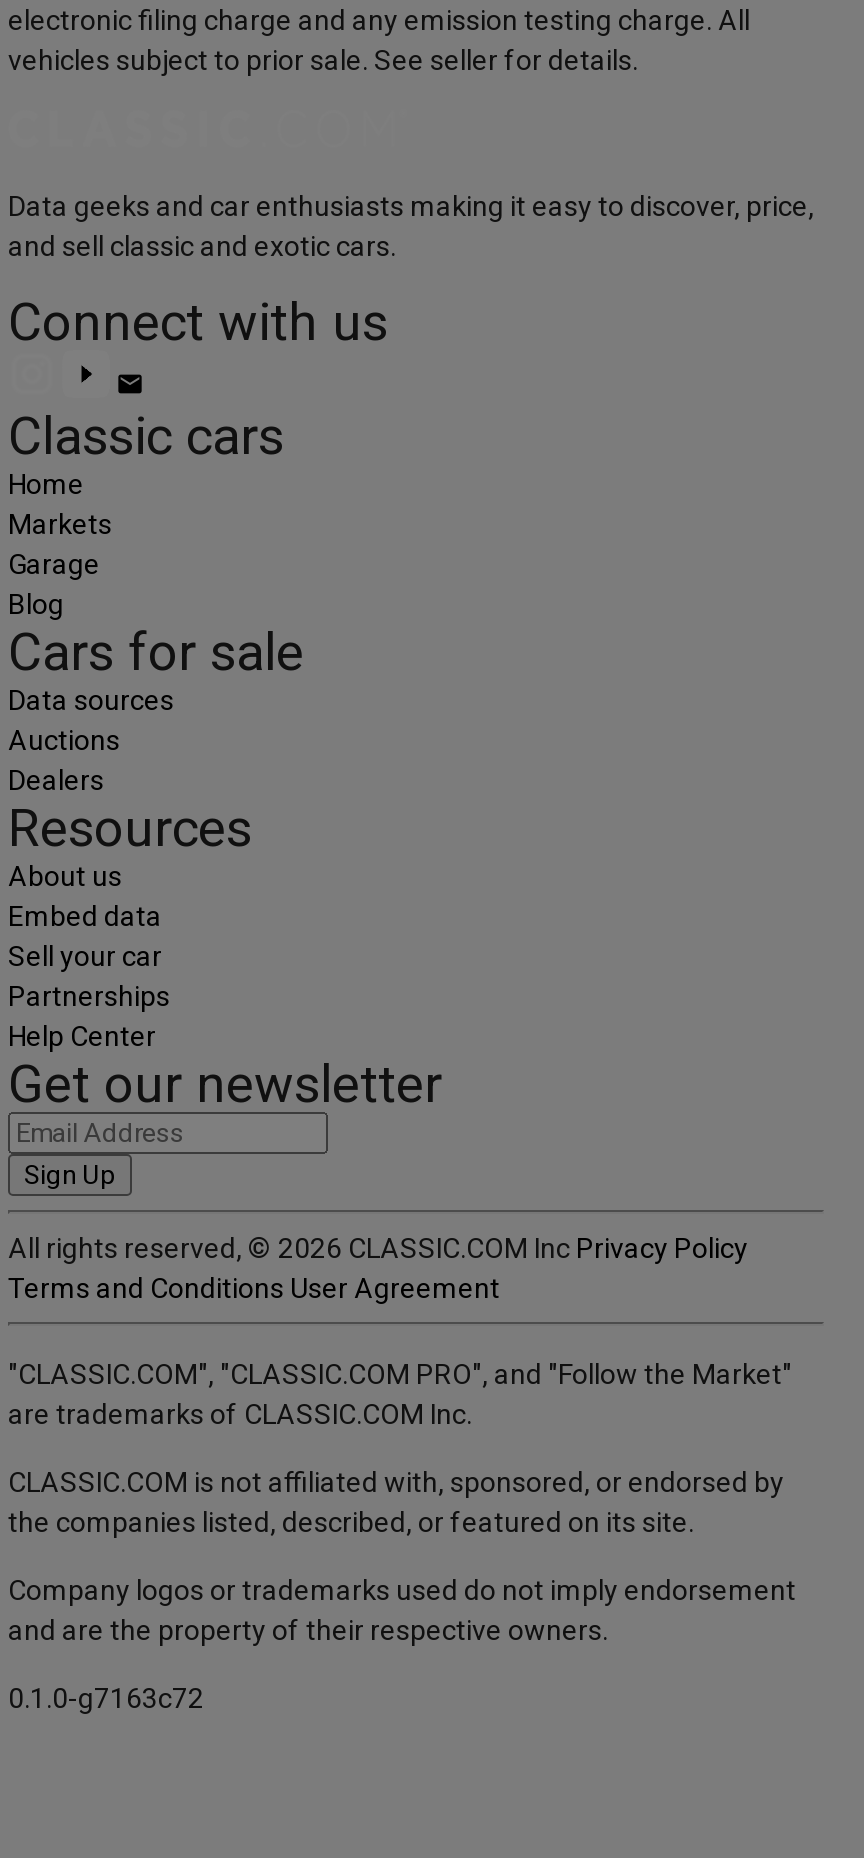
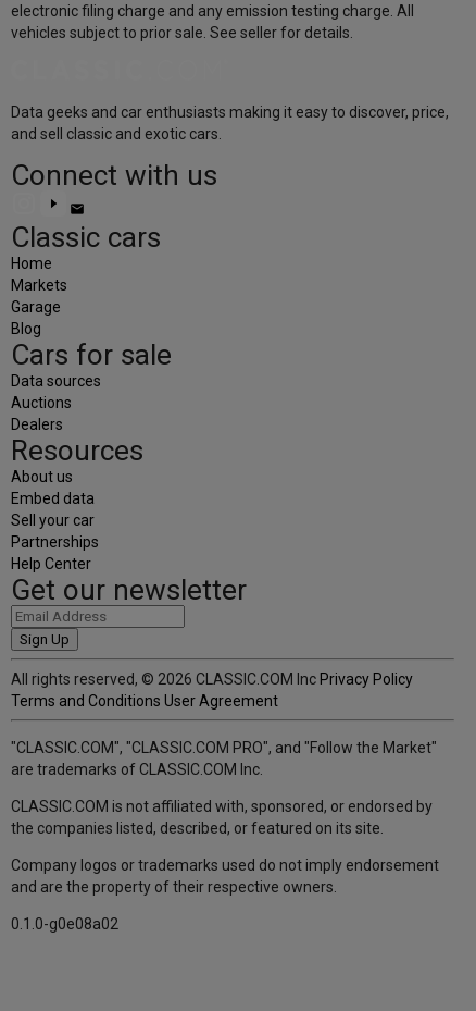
[8,1682,204,1714] 0.1.0-g7163c72 -> [11,915,118,933] 0.1.0-g0e08a02

